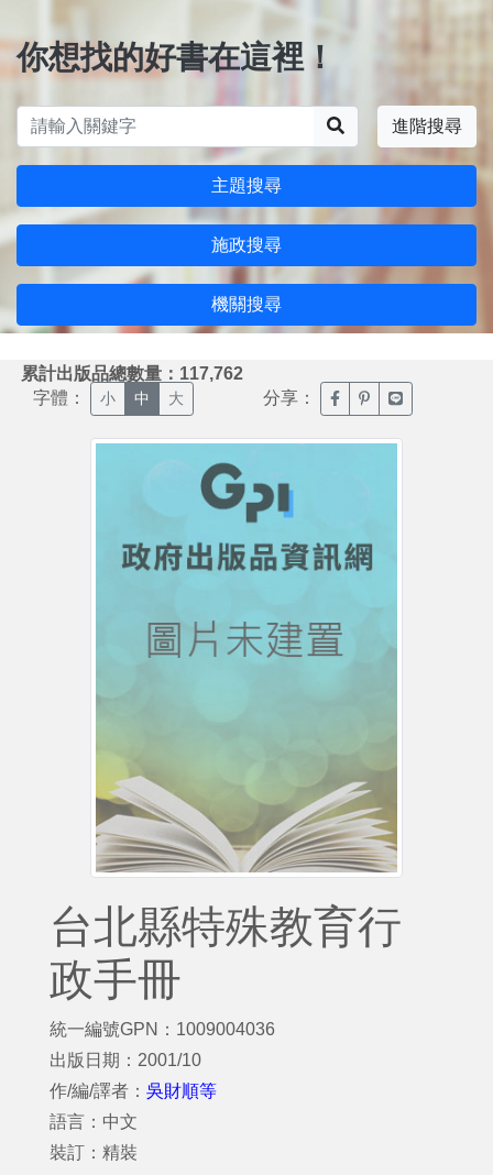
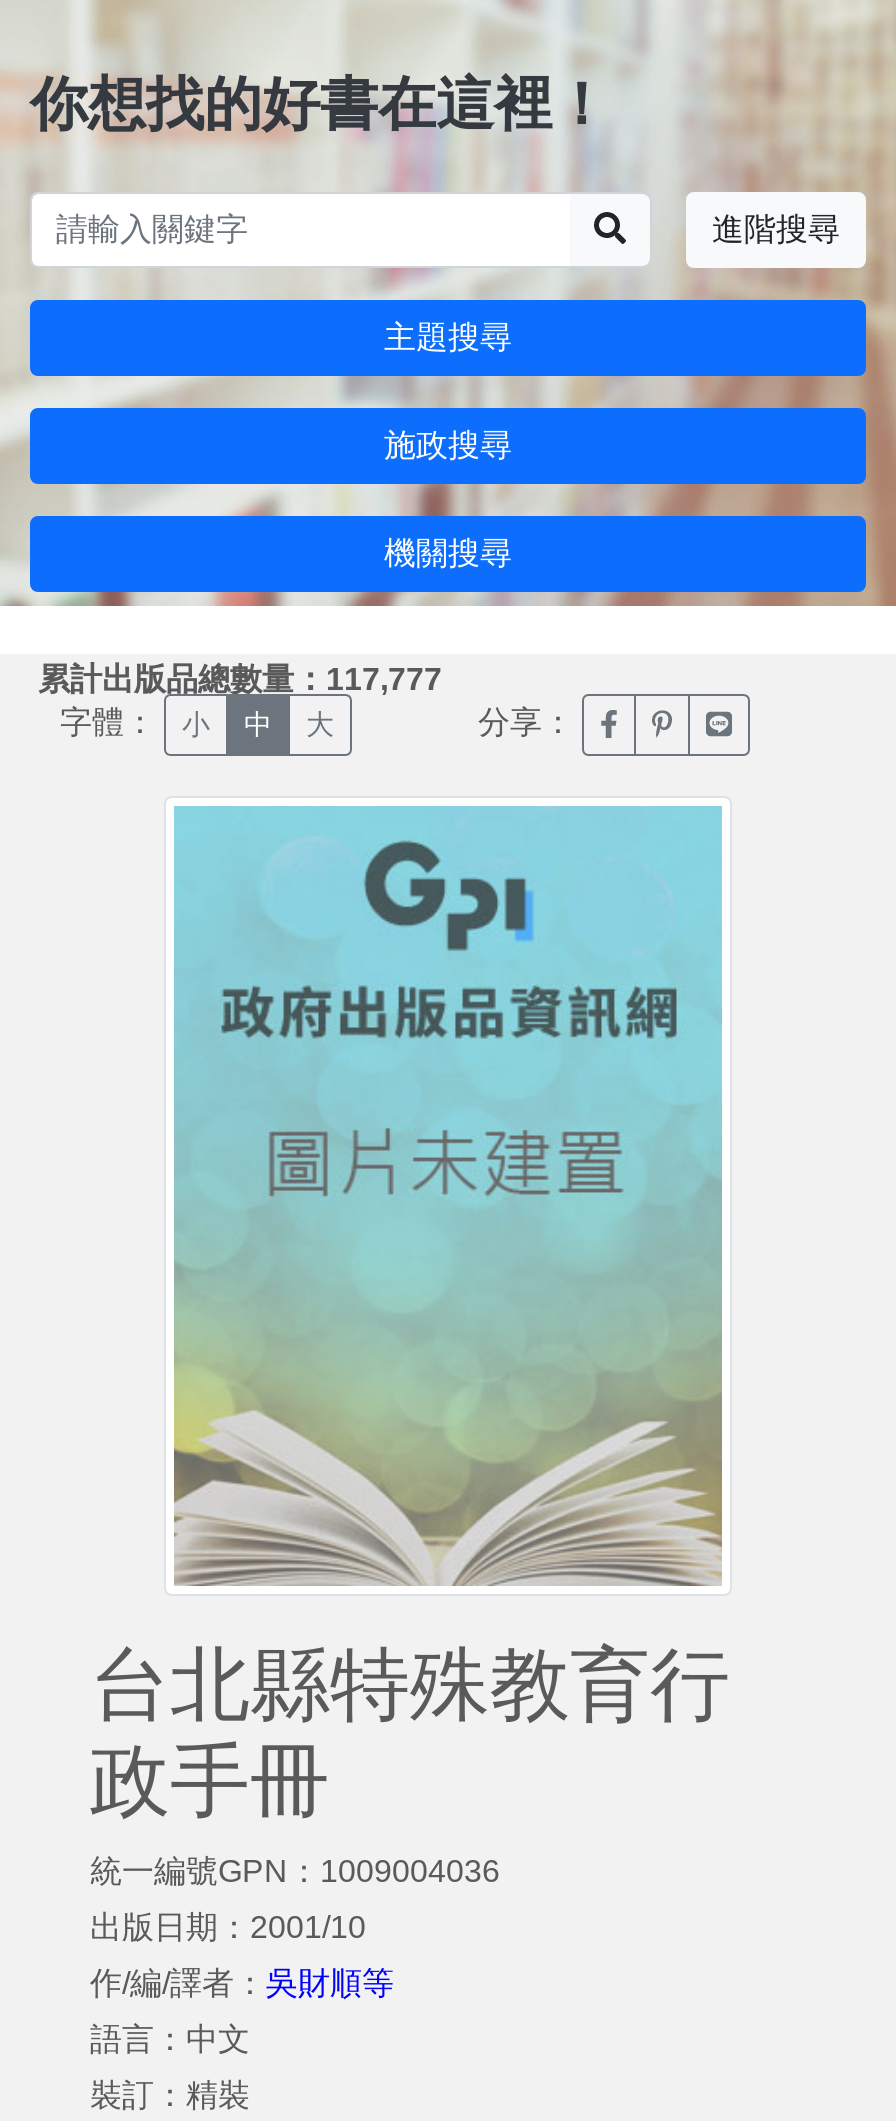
[21,364,243,382] 累計出版品總數量：117,762 -> [38,661,442,695] 累計出版品總數量：117,777

